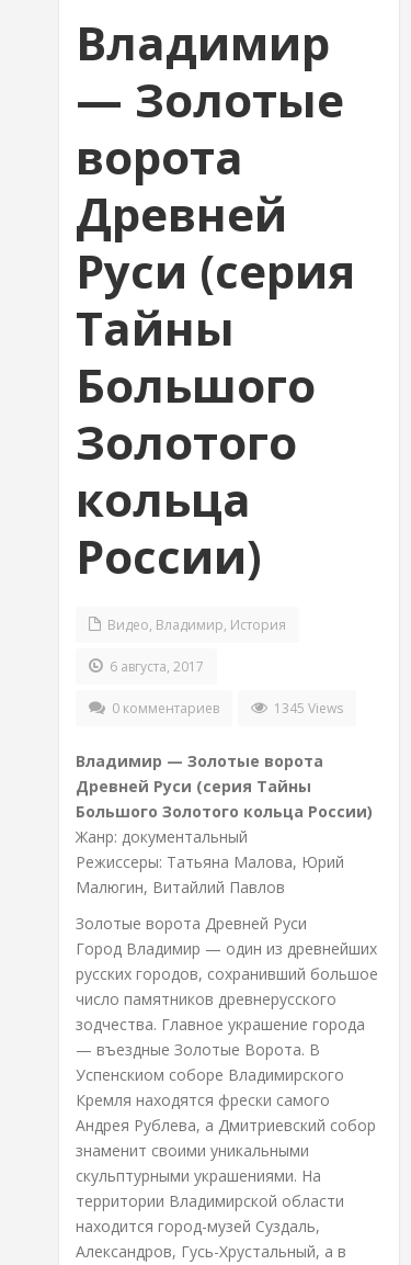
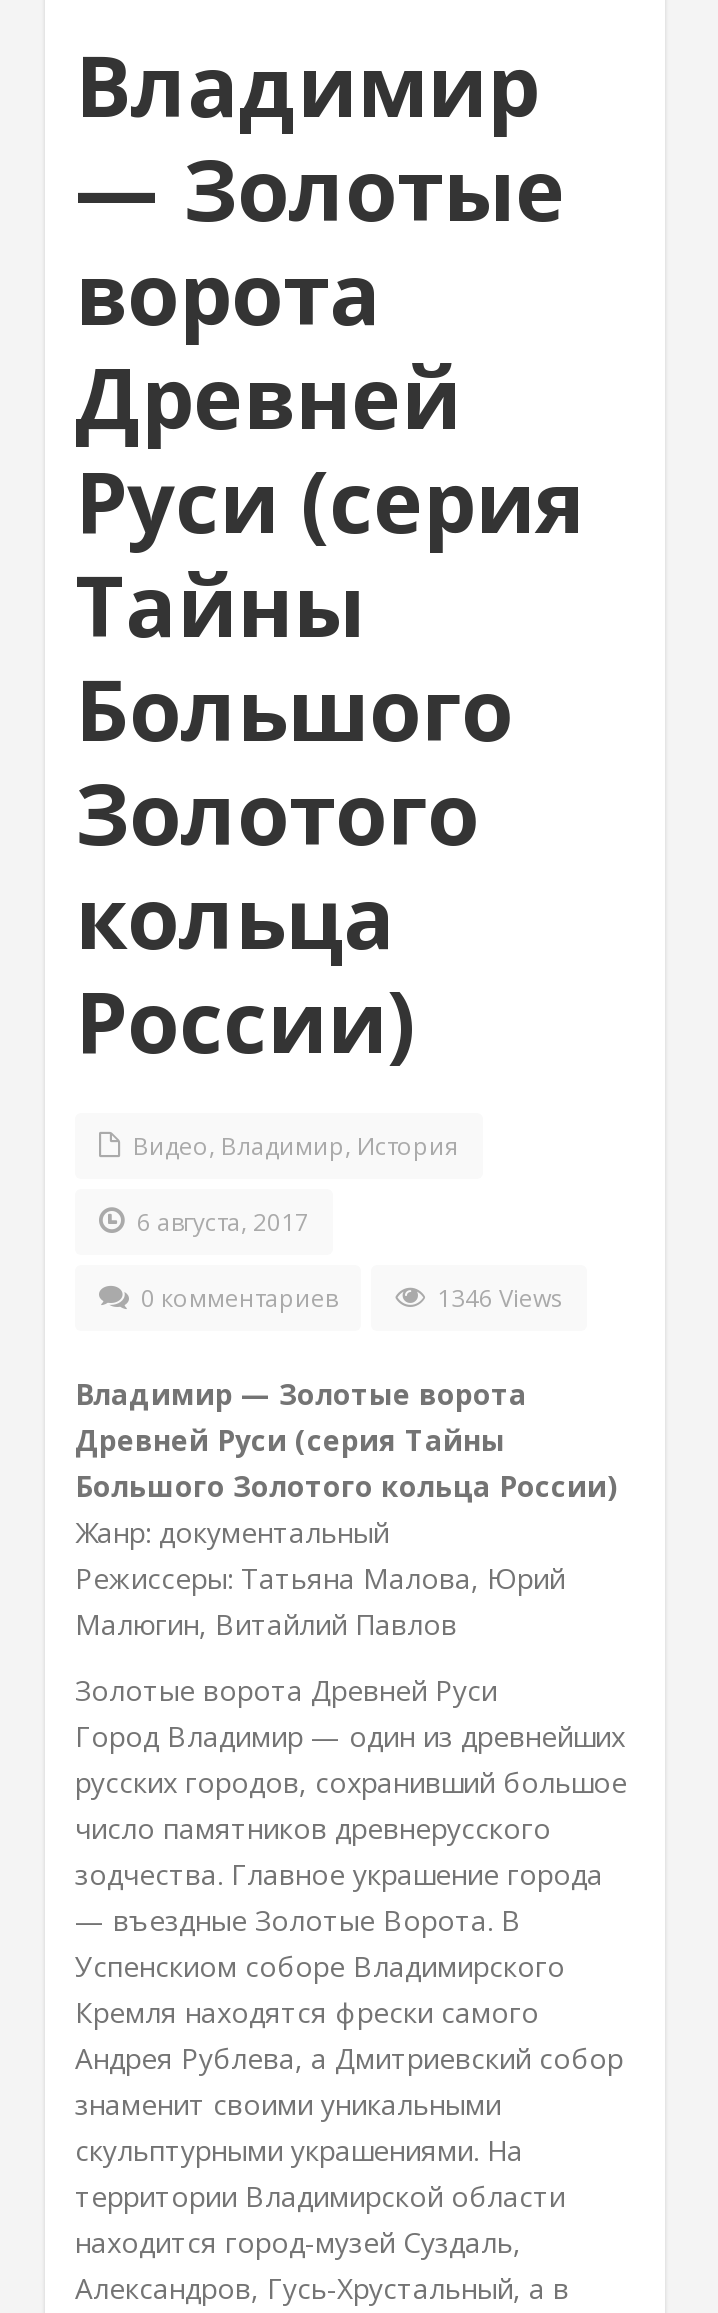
[271,699,343,718] 1345 Views -> [431,1281,563,1315] 1346 Views

